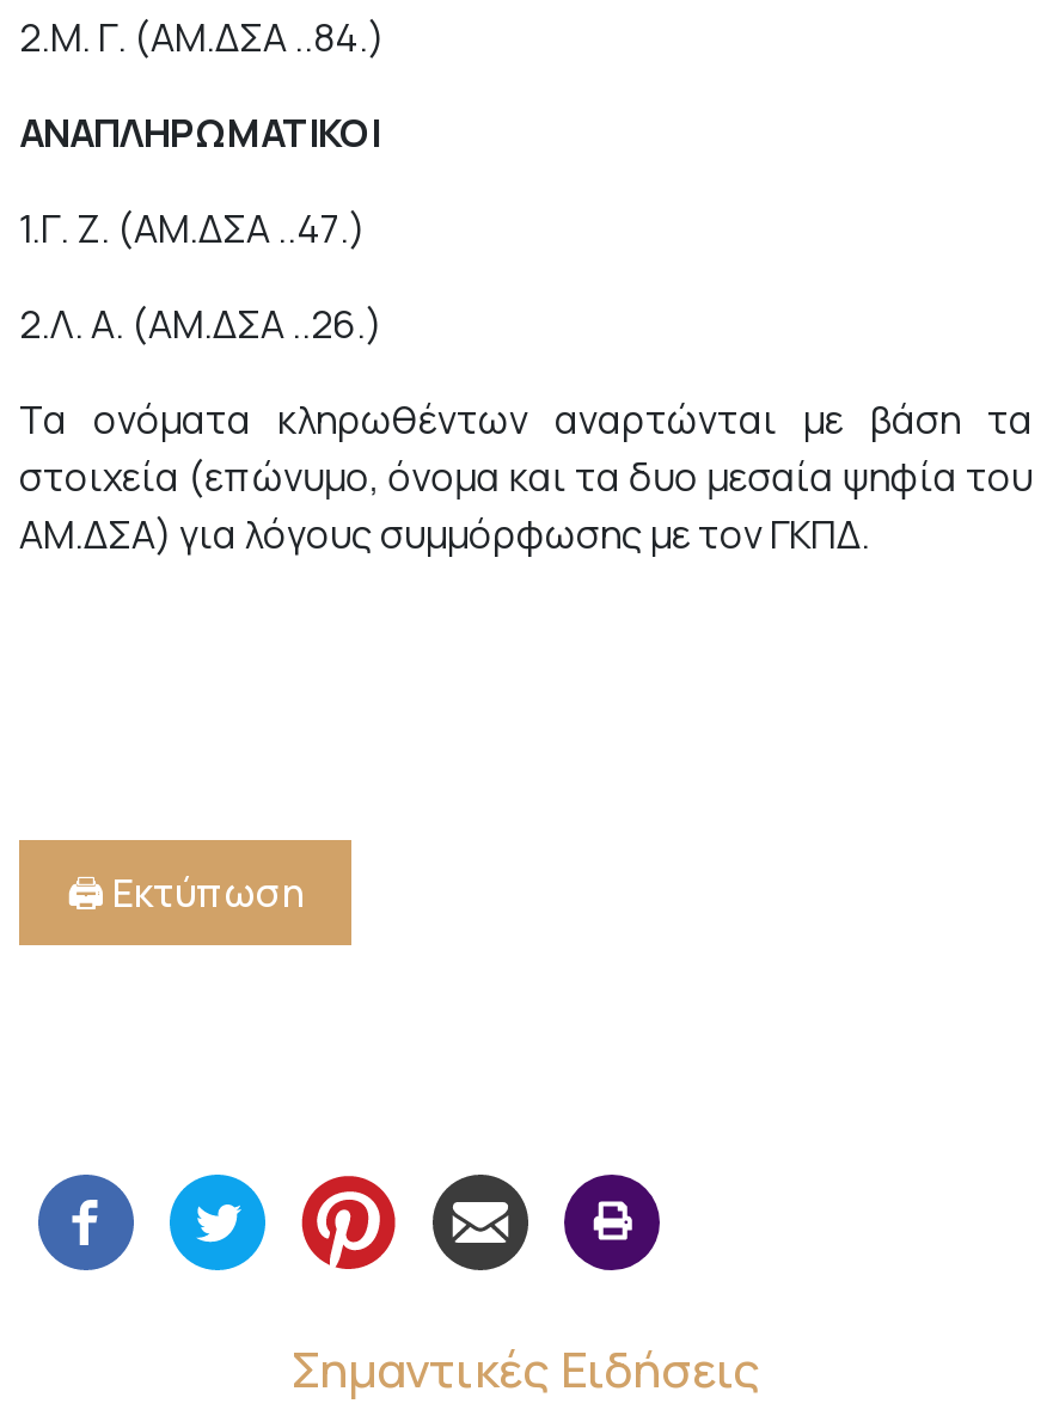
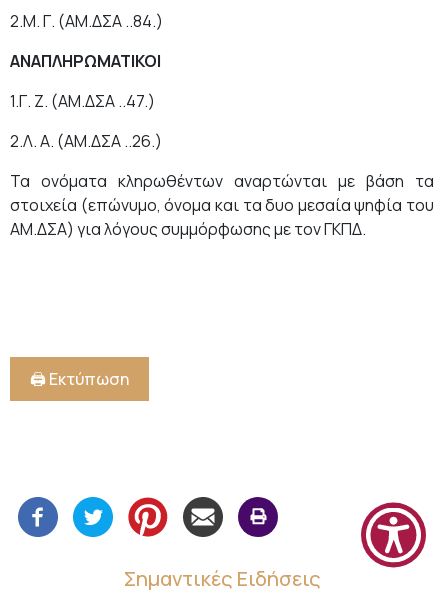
none -> [360,501,427,569] [image]

